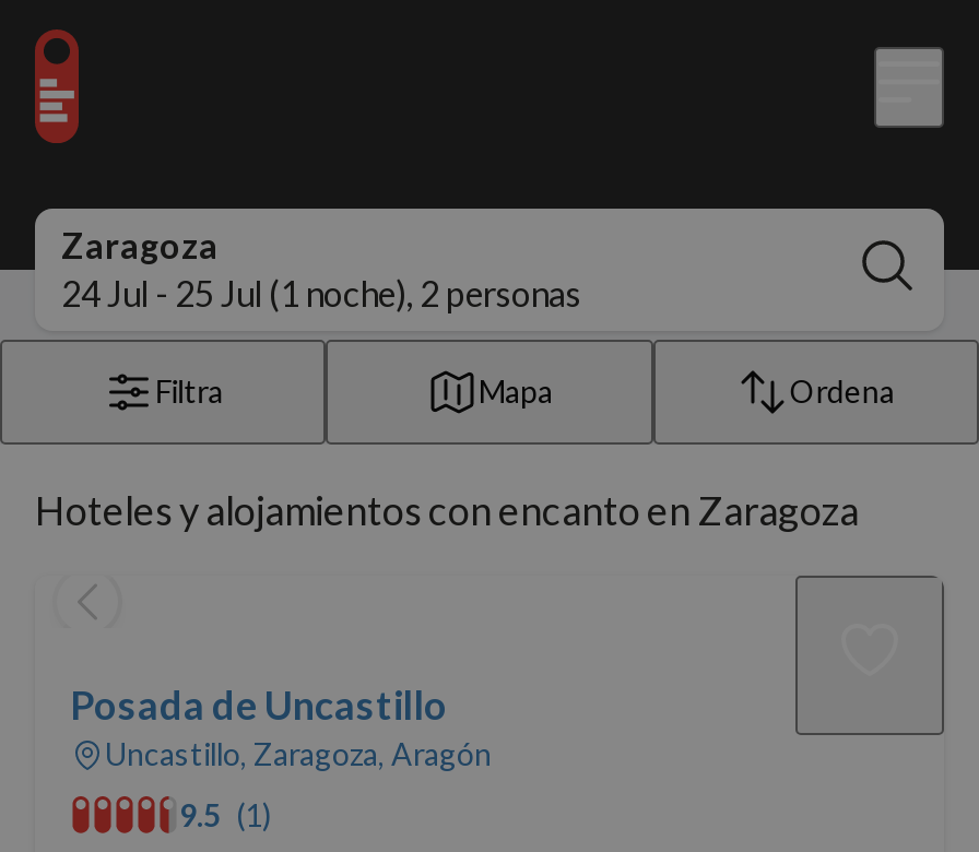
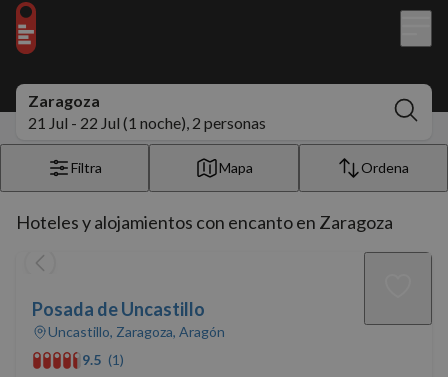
[61,272,581,313] 24 Jul - 25 Jul (1 noche), 2 personas -> [28,113,266,132] 21 Jul - 22 Jul (1 noche), 2 personas

